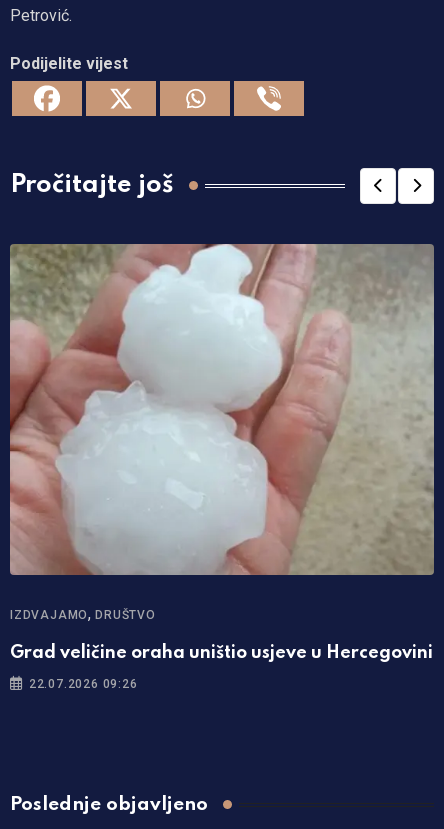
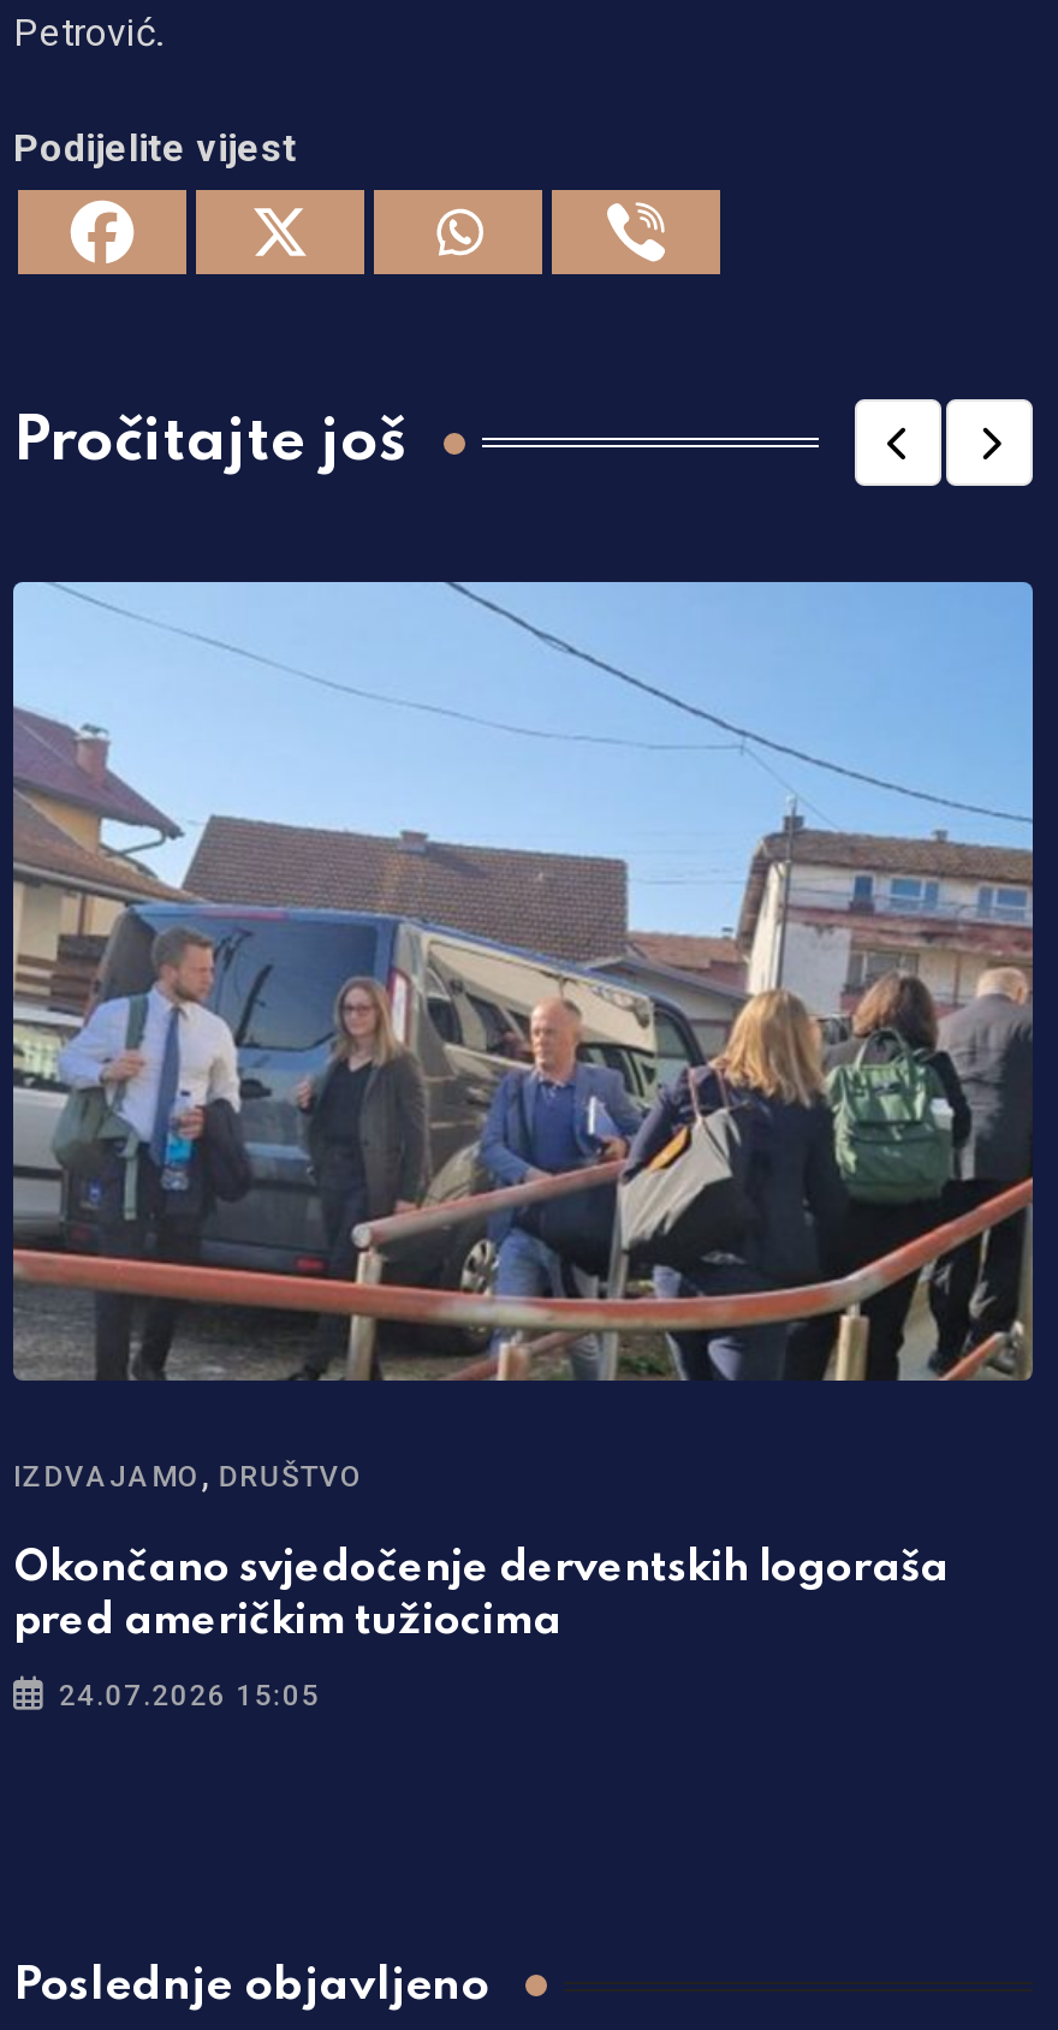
[9,243,435,576] [image] -> [11,580,1035,1381] [image]
[10,644,433,662] Grad veličine oraha uništio usjeve u Hercegovini -> [13,1547,949,1643] Okončano svjedočenje derventskih logoraša | pred američkim tužiocima
[29,677,138,691] 22.07.2026 09:26 -> [58,1679,320,1713] 24.07.2026 15:05

